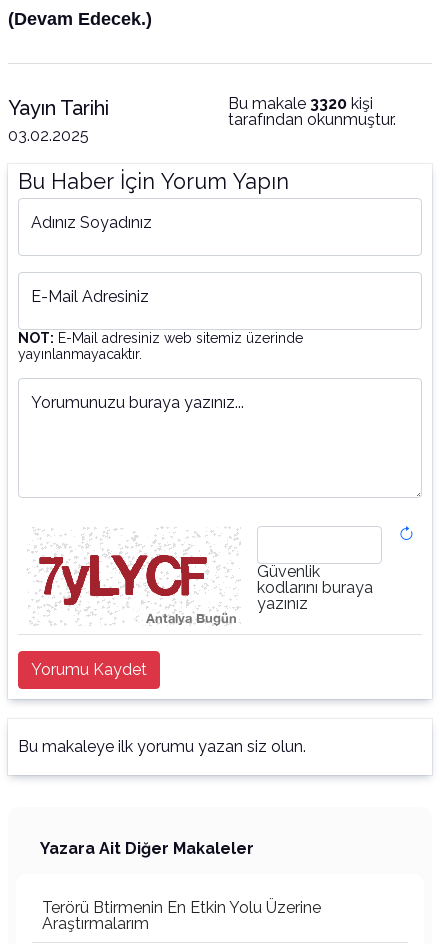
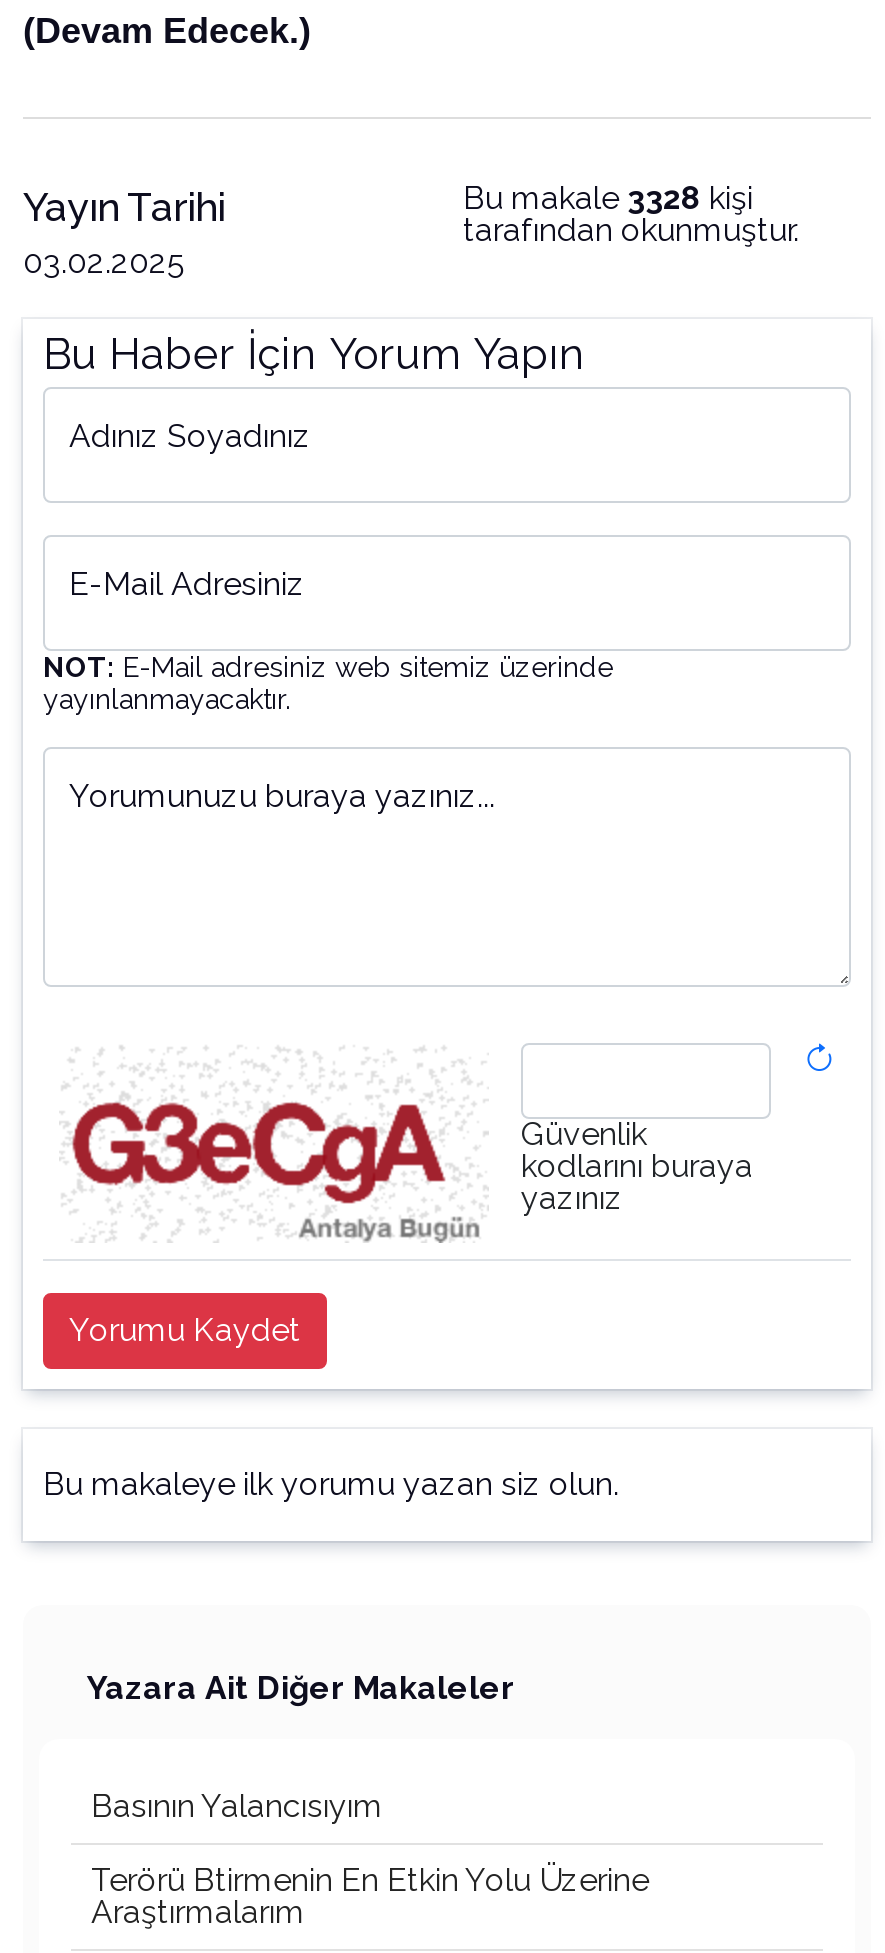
[228,94,373,113] Bu makale 3320 kişi -> [463,179,753,217] Bu makale 3328 kişi
[32,554,218,606] [image] -> [69,1101,445,1205] [image]
none -> [91,1787,383,1825] Basının Yalancısıyım

